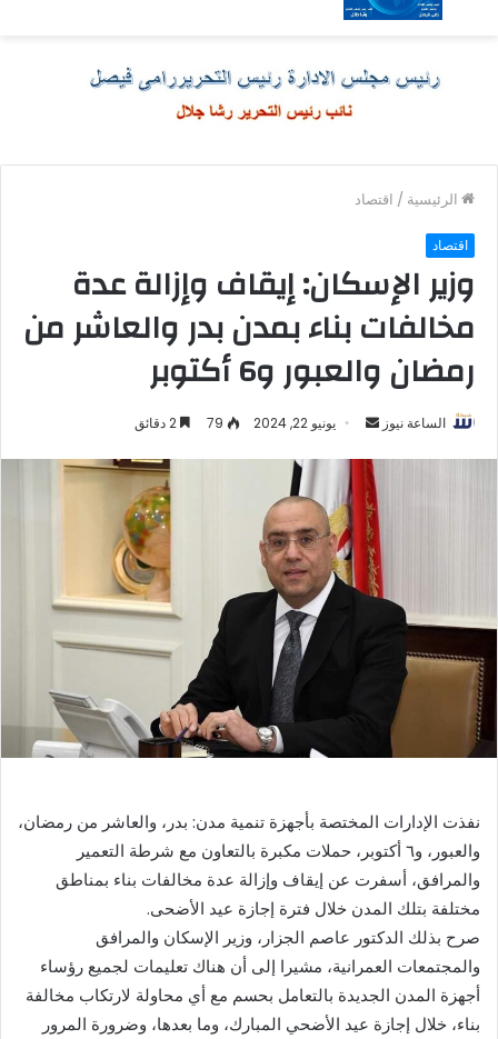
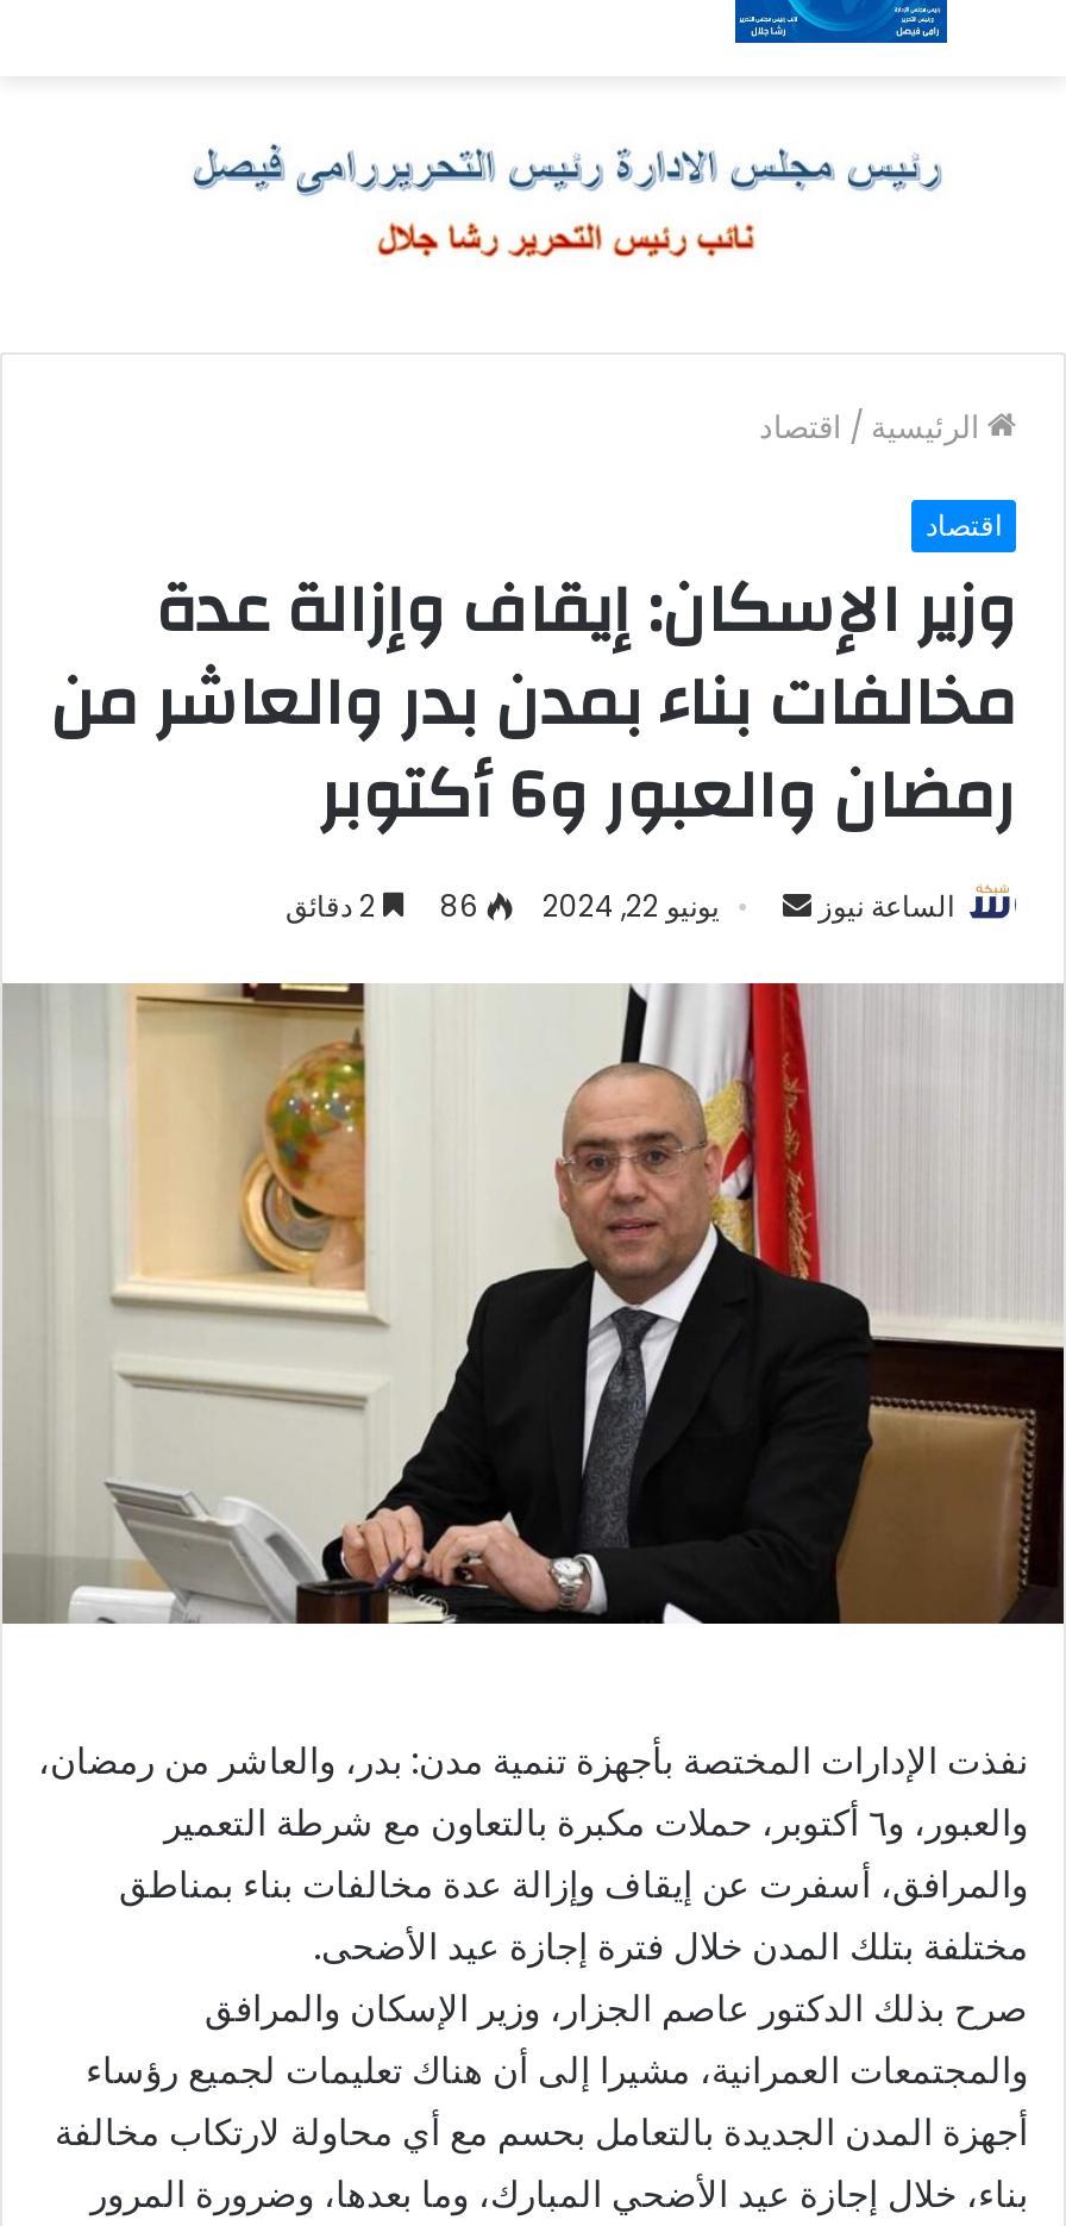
[207,414,223,433] 79 -> [440,887,478,927] 86

